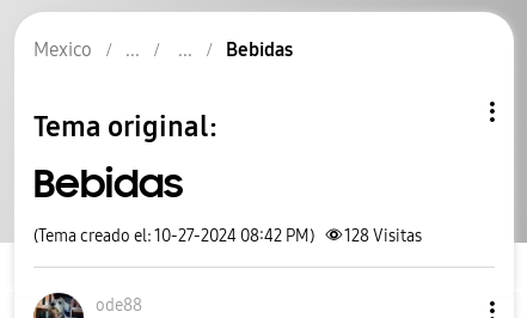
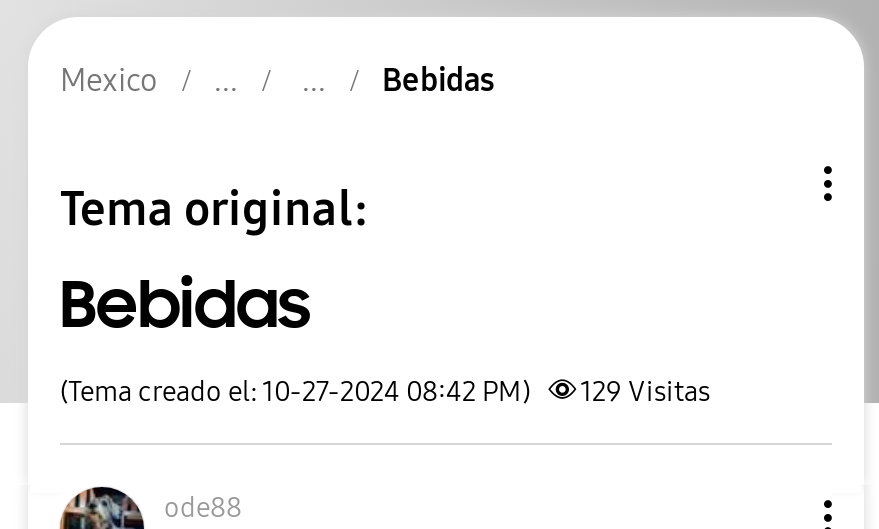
[33,226,422,246] (Tema creado el: 10-27-2024 08:42 PM) 128 Visitas -> [60,375,710,409] (Tema creado el: 10-27-2024 08:42 PM) 129 Visitas

